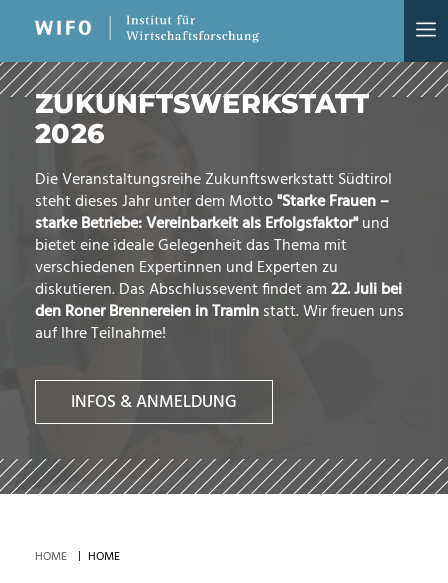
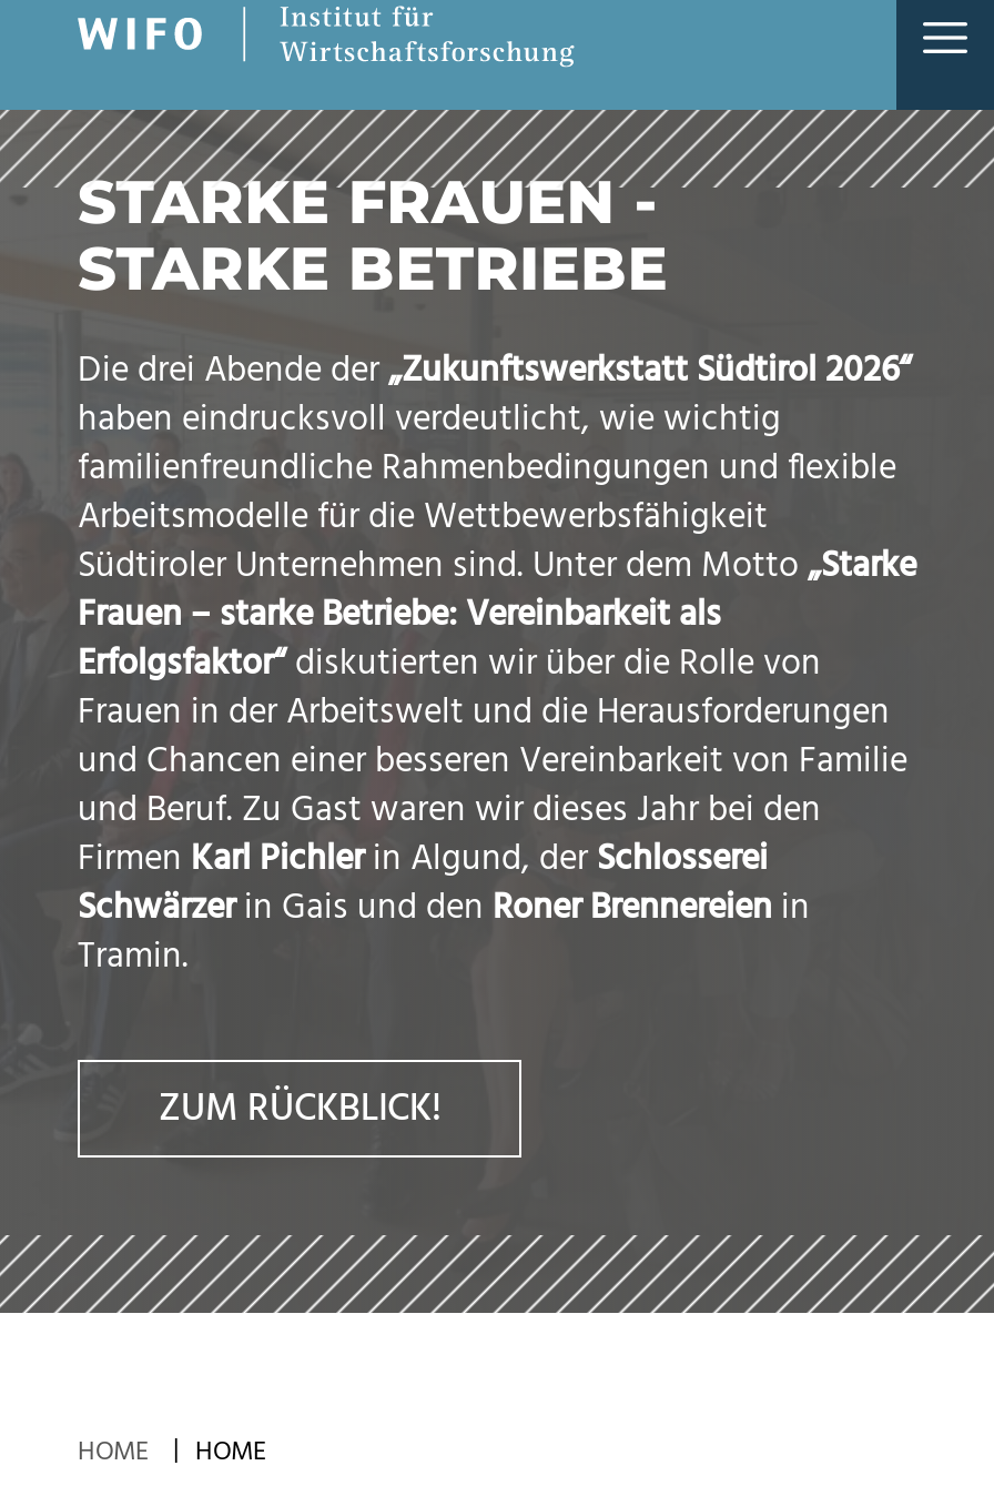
[35,87,370,150] ZUKUNFTSWERKSTATT | 2026 -> [78,165,668,305] STARKE FRAUEN - | STARKE BETRIEBE
[35,167,404,347] Die Veranstaltungsreihe Zukunftswerkstatt Südtirol | steht dieses Jahr unter dem Motto "Starke Frauen – | starke Betriebe: Vereinbarkeit als Erfolgsfaktor" und | bietet eine ideale Gelegenheit das Thema mit | verschiedenen Expertinnen und Experten zu | diskutieren. Das Abschlussevent findet am 22. Juli bei | den Roner Brennereien in Tramin statt. Wir freuen uns | auf Ihre Teilnahme! -> [78,343,916,986] Die drei Abende der„Zukunftswerkstatt Südtirol 2026“ | haben eindrucksvoll verdeutlicht, wie wichtig | familienfreundliche Rahmenbedingungen und flexible | Arbeitsmodelle für die Wettbewerbsfähigkeit | Südtiroler Unternehmen sind. Unter dem Motto „Starke | Frauen – starke Betriebe: Vereinbarkeit als | Erfolgsfaktor“diskutierten wir über die Rolle von | Frauen in der Arbeitswelt und die Herausforderungen | und Chancen einer besseren Vereinbarkeit von Familie | und Beruf. Zu Gast waren wir dieses Jahr bei den | Firmen Karl Pichlerin Algund, der Schlosserei | Schwärzerin Gais und den Roner Brennereien in | Tramin.
[71,389,237,416] INFOS & ANMELDUNG -> [159,1080,440,1140] ZUM RÜCKBLICK!

